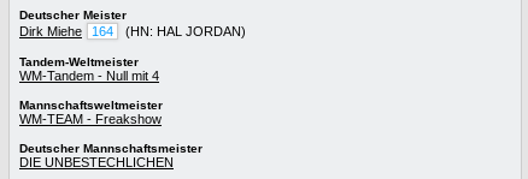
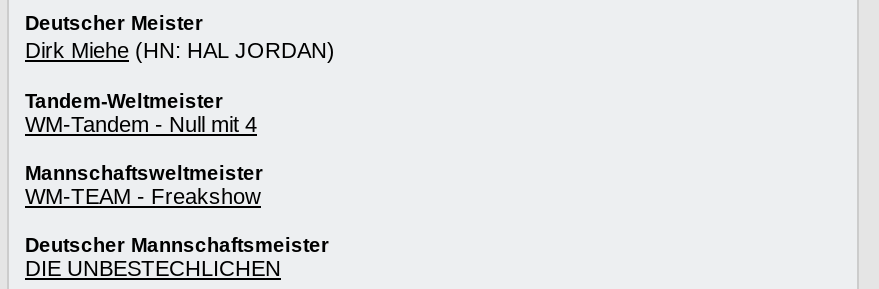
[19,24,246,38] Dirk Miehe | 164 | (HN: HAL JORDAN) -> [25,38,335,62] Dirk Miehe (HN: HAL JORDAN)

